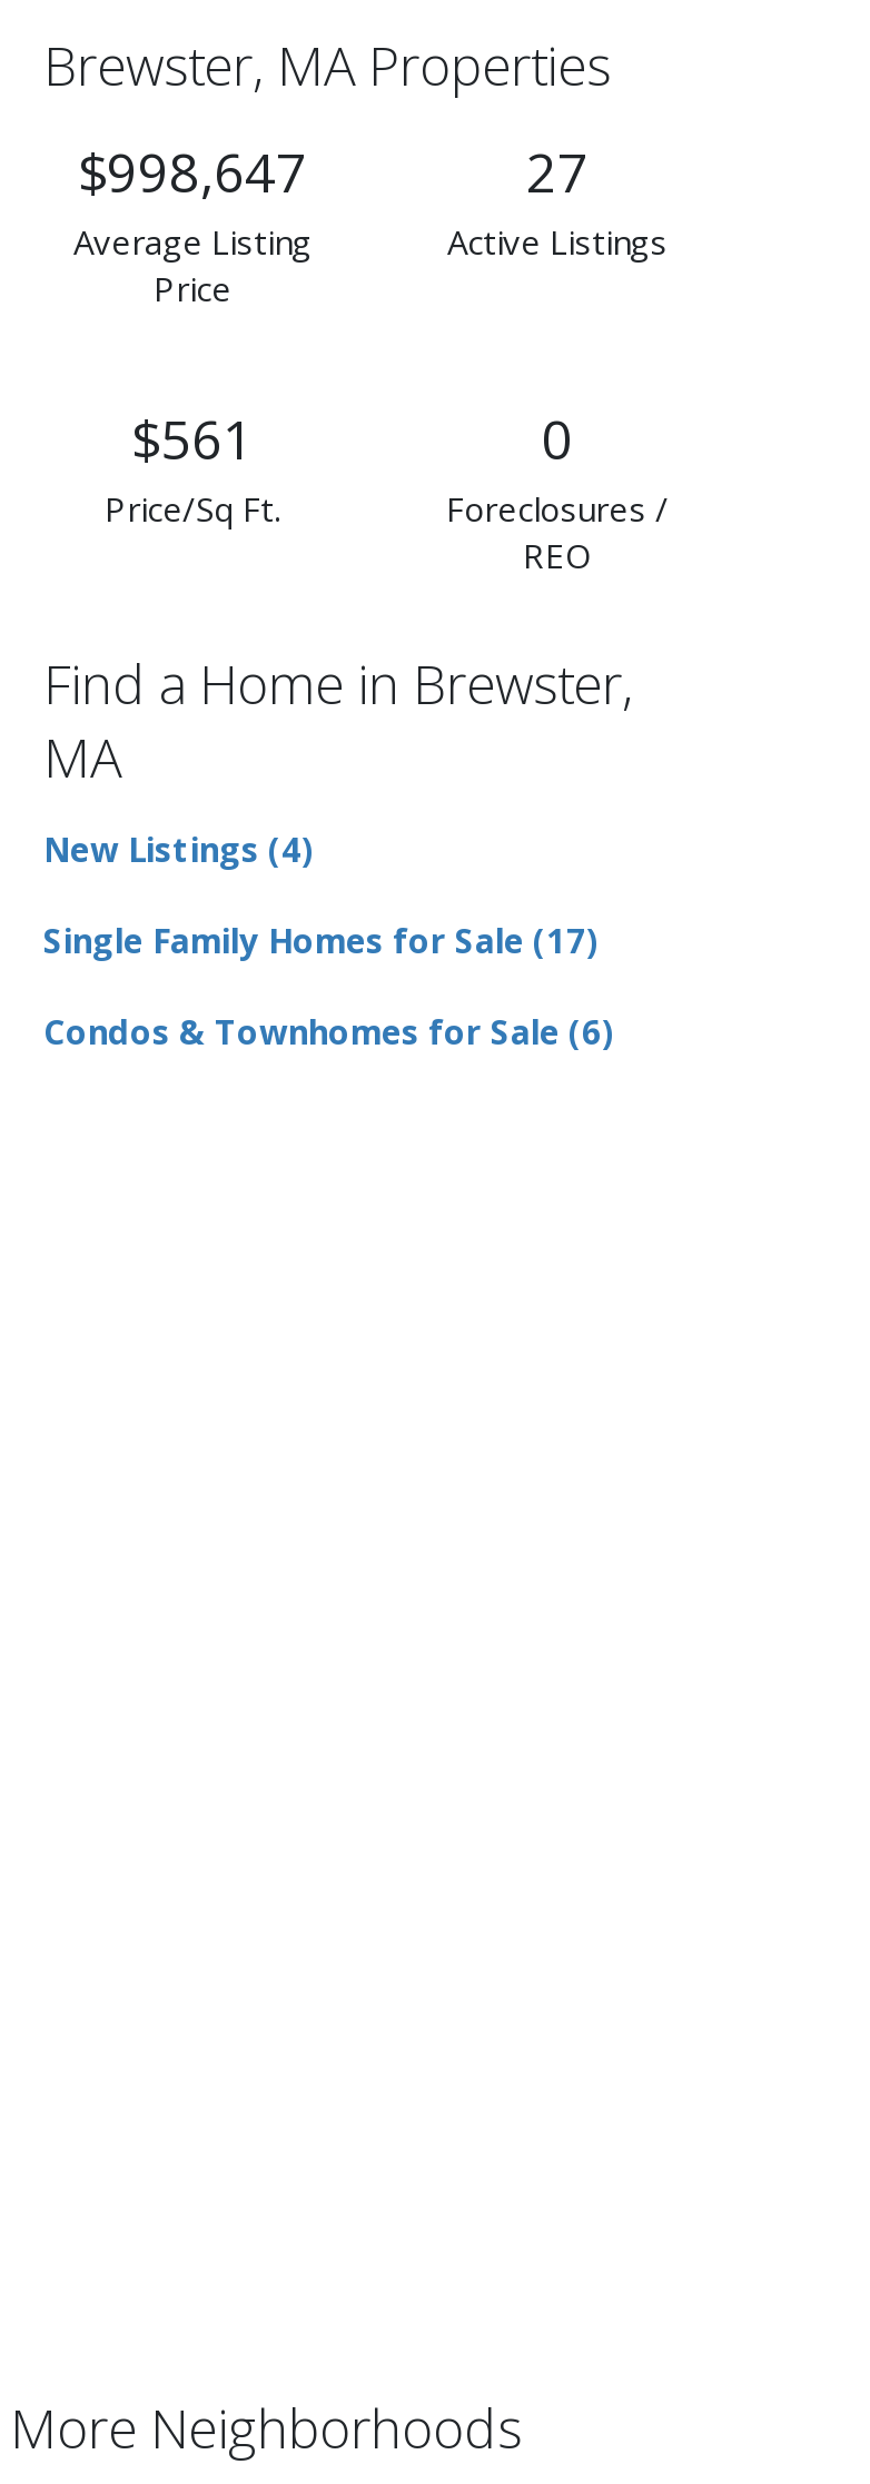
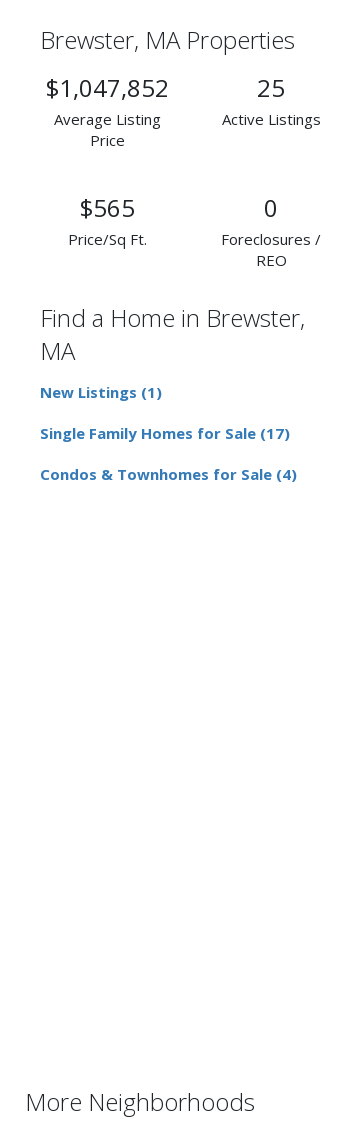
[78,135,307,208] $998,647 -> [45,71,168,104] $1,047,852
[526,135,589,208] 27 -> [257,71,285,104] 25
[131,402,254,475] $561 -> [79,191,134,224] $565
[43,827,315,871] New Listings (4) -> [40,382,162,402] New Listings (1)
[43,1009,615,1053] Condos & Townhomes for Sale (6) -> [40,464,297,484] Condos & Townhomes for Sale (4)

